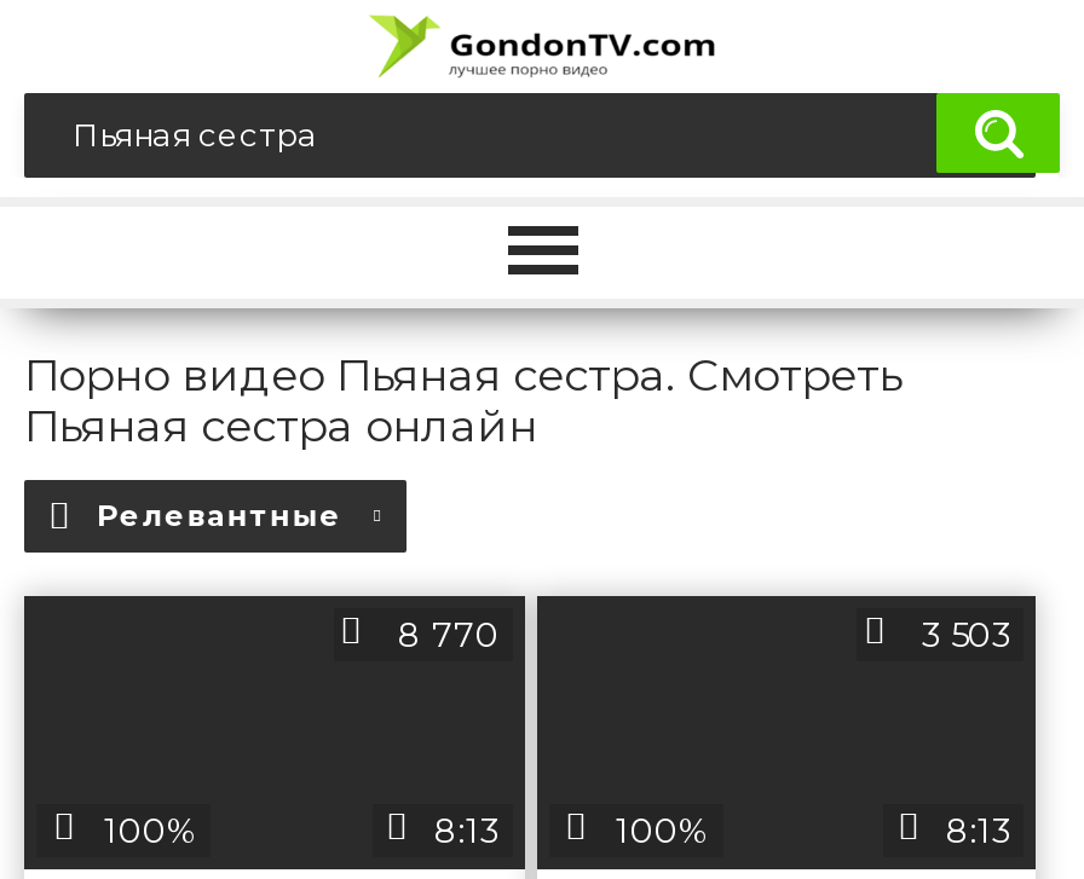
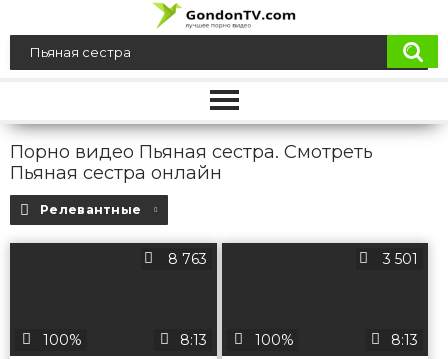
[398,613,500,656] 8 770 -> [167,250,206,268] 8 763
[922,613,1011,656] 3 503 -> [383,250,418,268] 3 501

